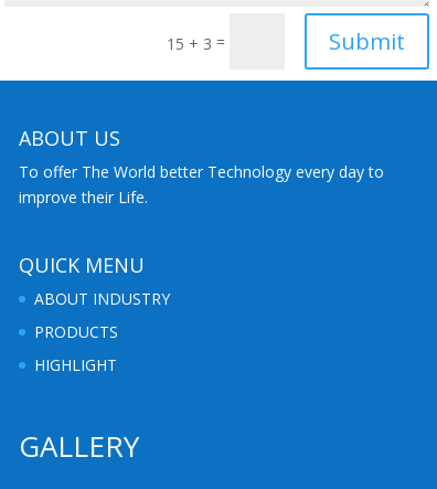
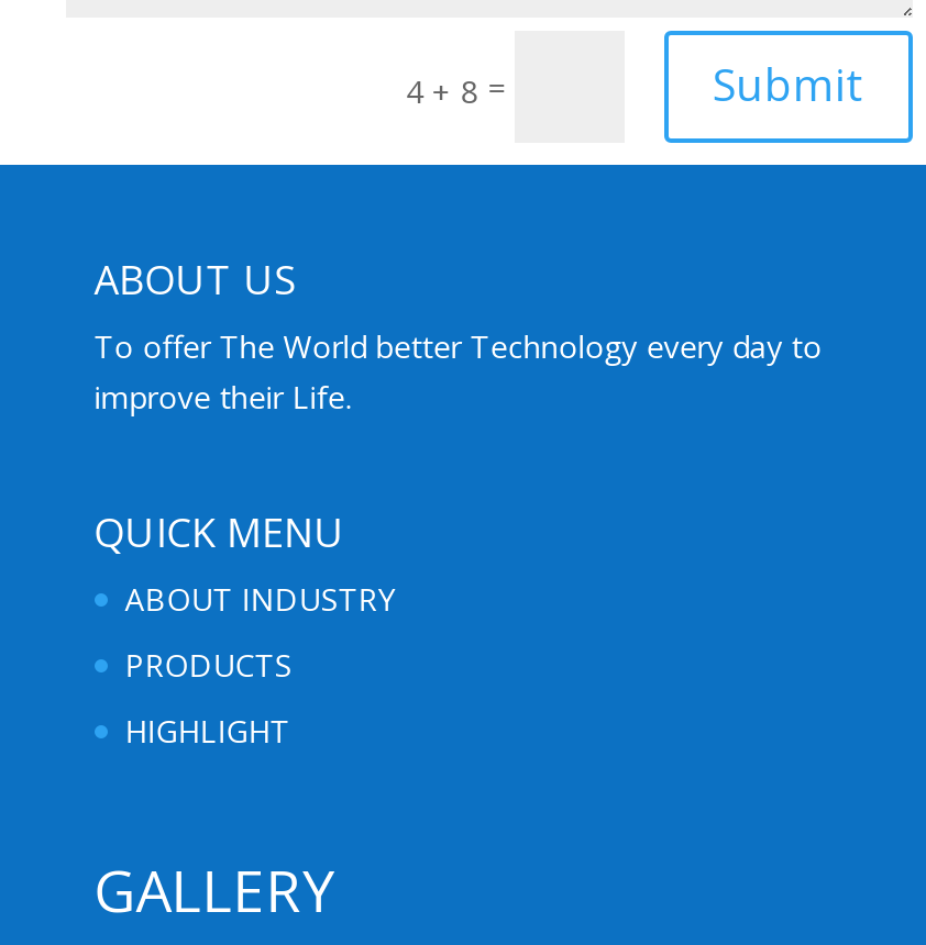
[166,31,229,54] 15 + 3 = -> [406,64,514,110] 4 + 8 =

